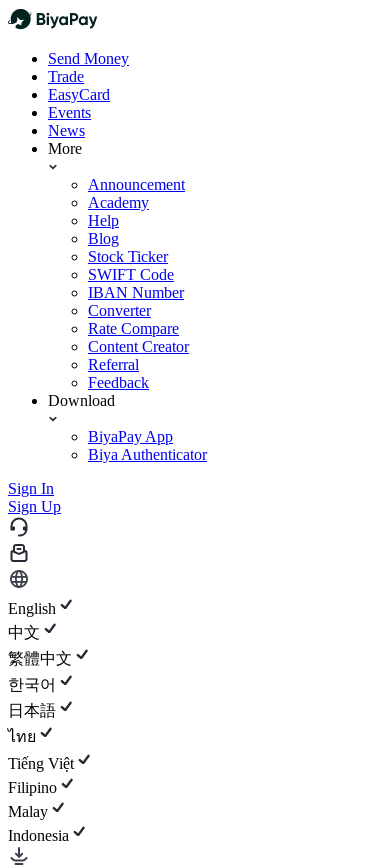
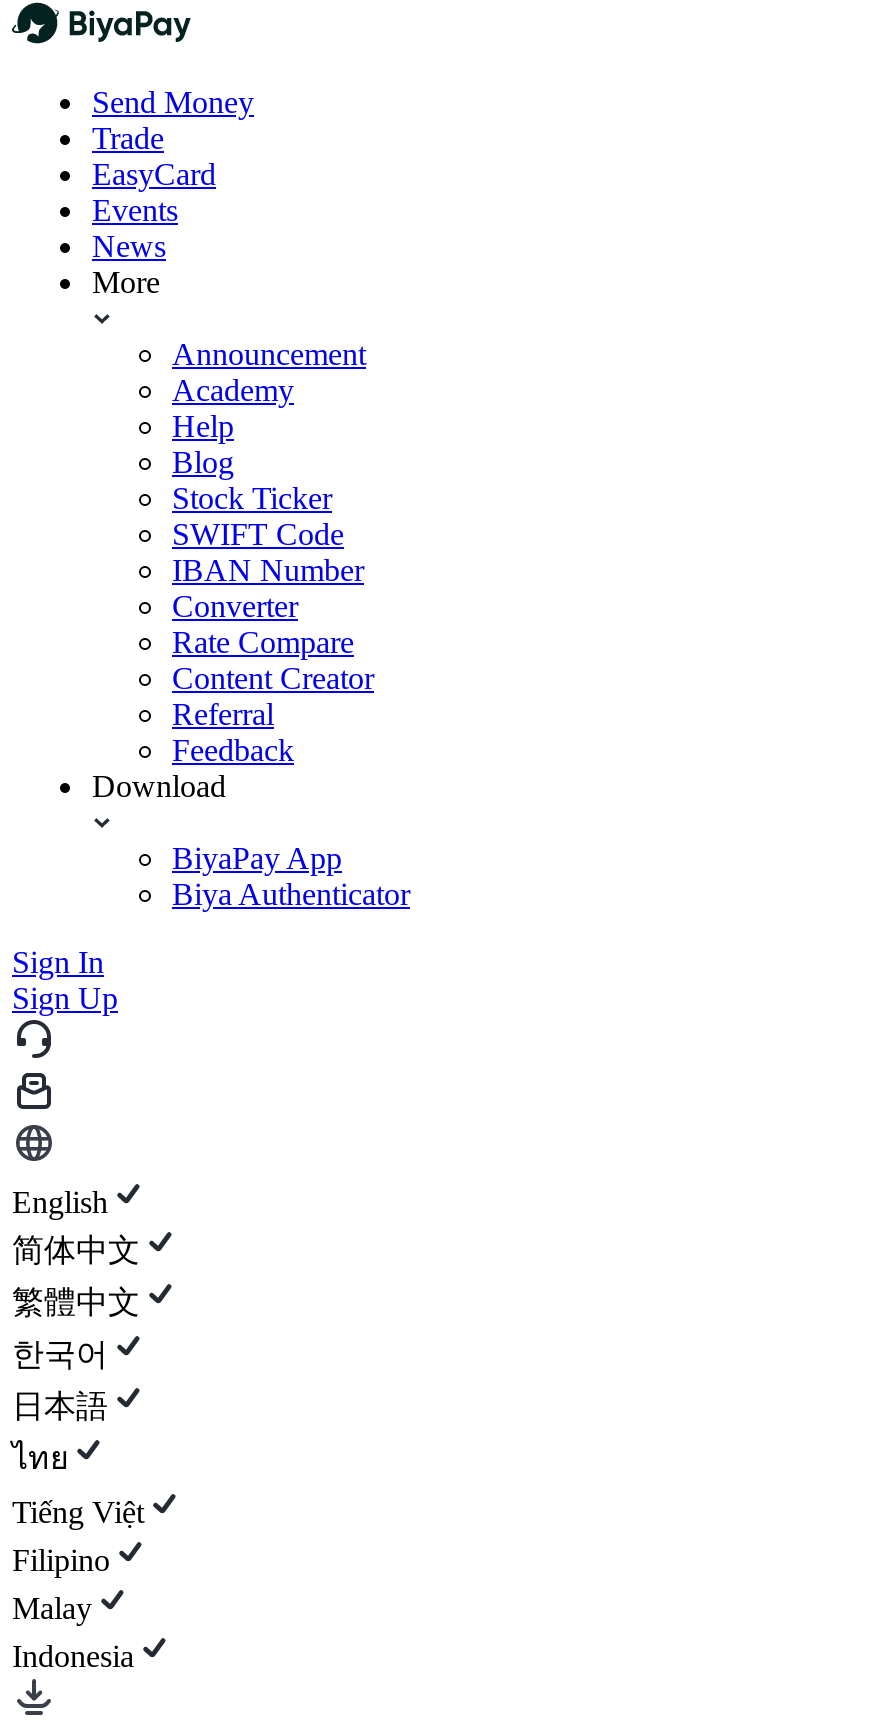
[8,624,40,641] 中文 -> [12,1233,140,1267] 简体中文

